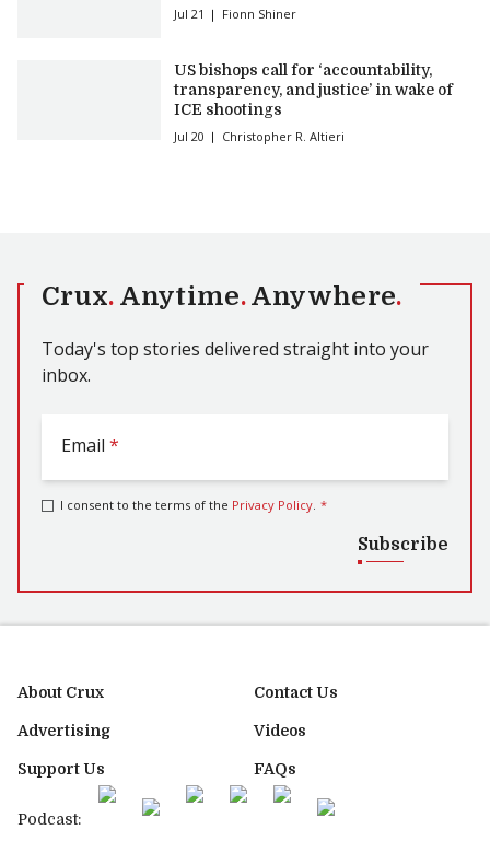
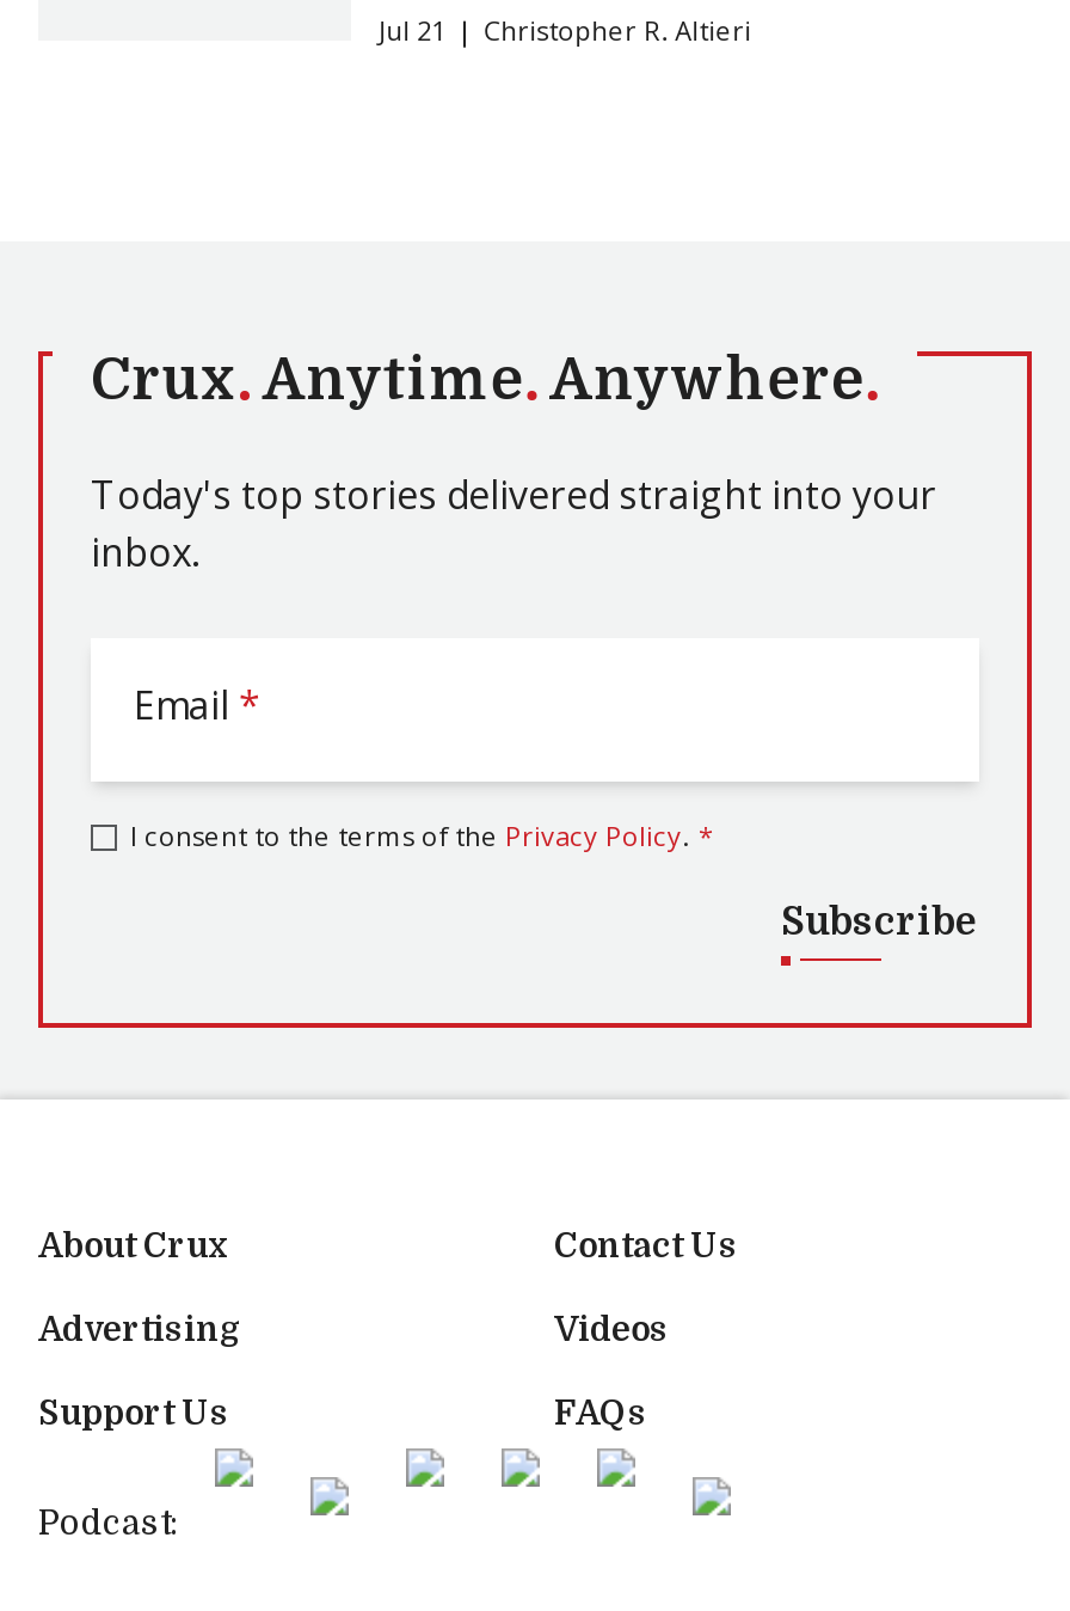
[174,6,452,144] Fionn Shiner | US bishops call for ‘accountability, | transparency, and justice’ in wake of | ICE shootings | Jul 20 -> none

